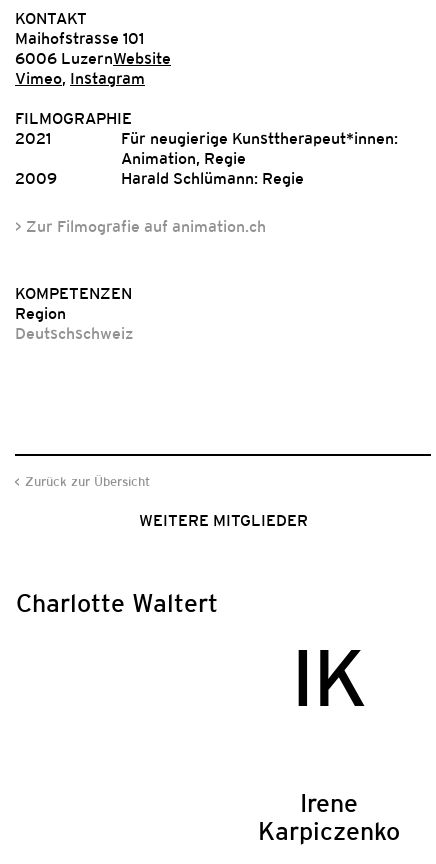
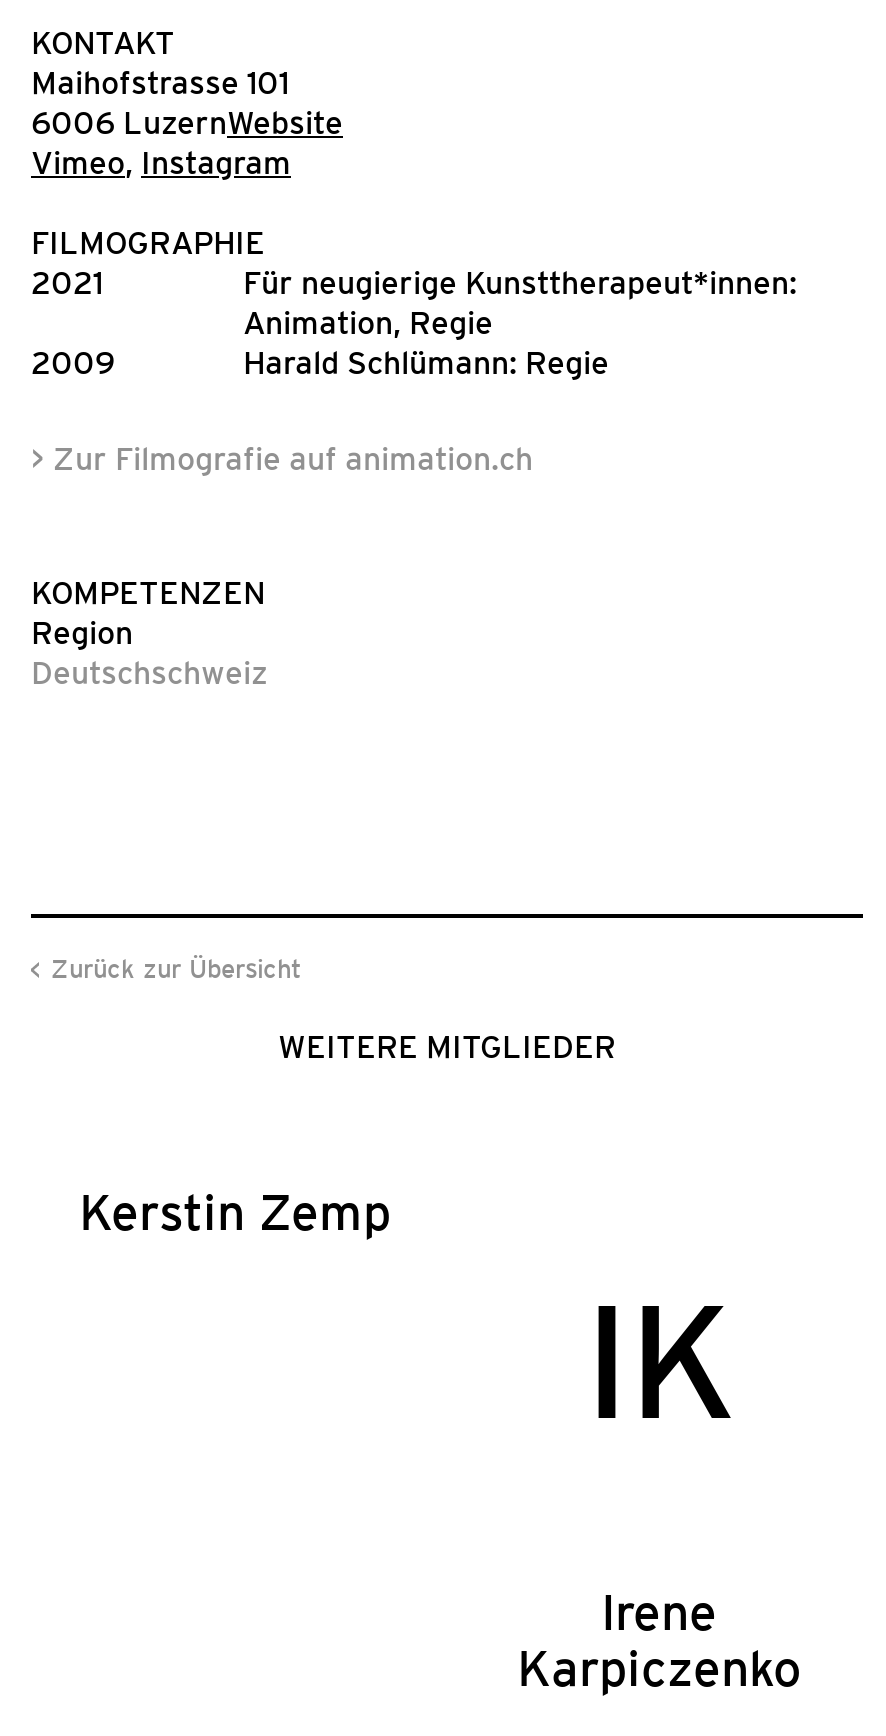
[16,589,218,617] Charlotte Waltert -> [79,1184,391,1240] Kerstin Zemp

